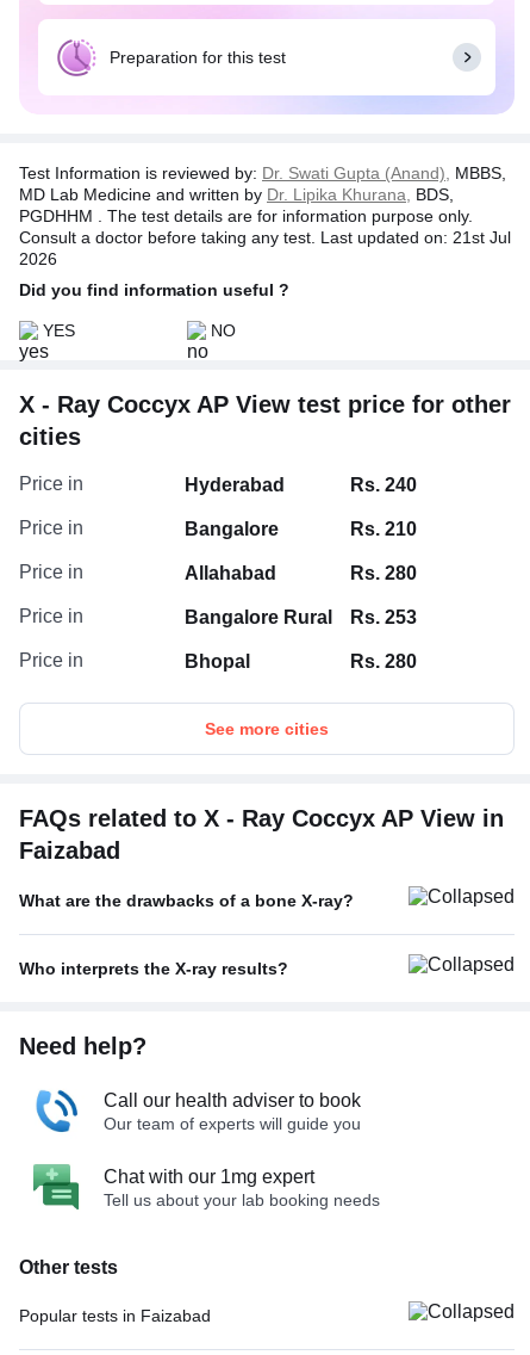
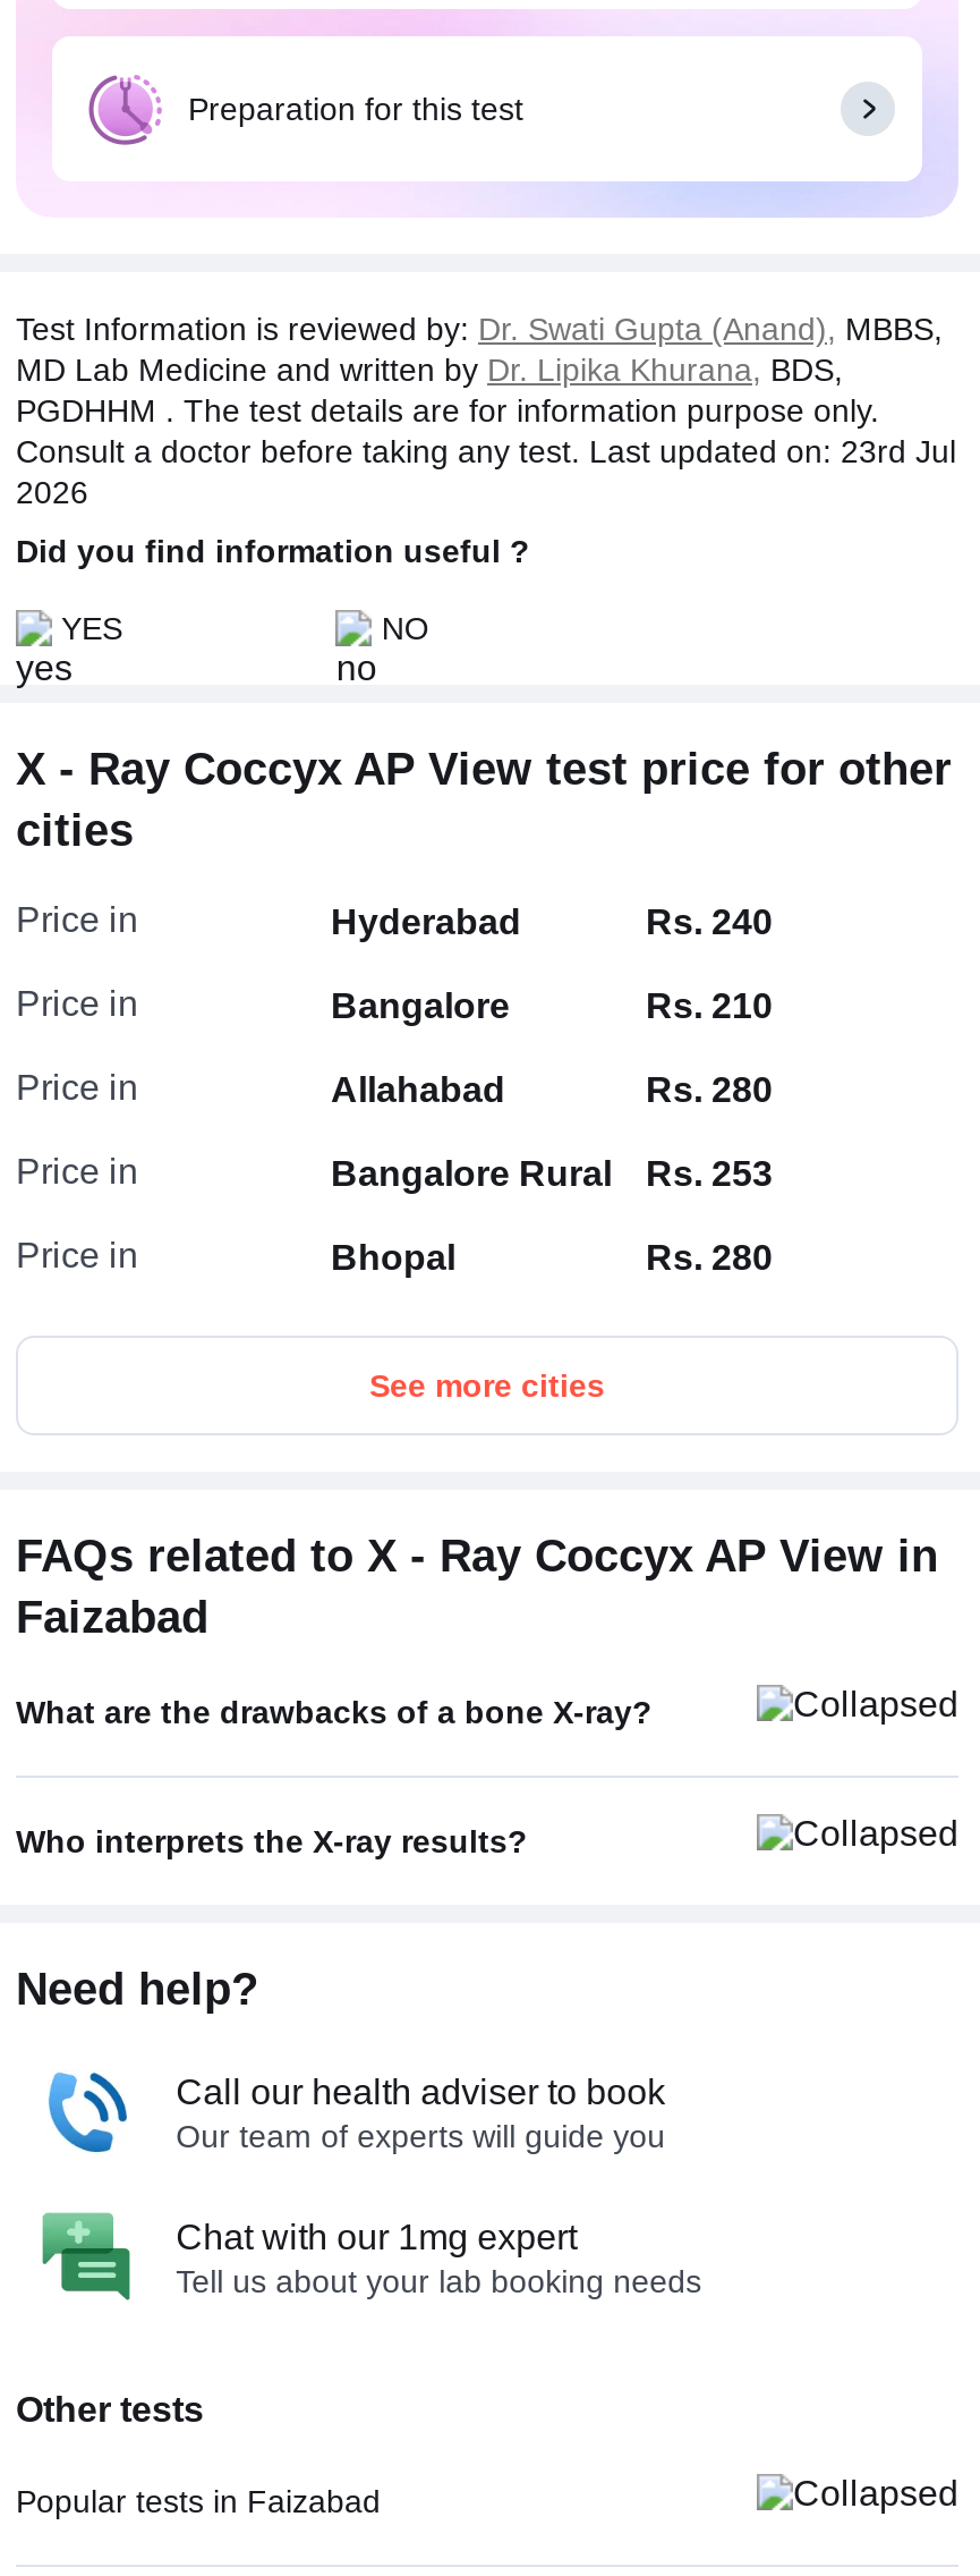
[19,228,511,247] Consult a doctor before taking any test. Last updated on: 21st Jul -> [16,434,956,470] Consult a doctor before taking any test. Last updated on: 23rd Jul

